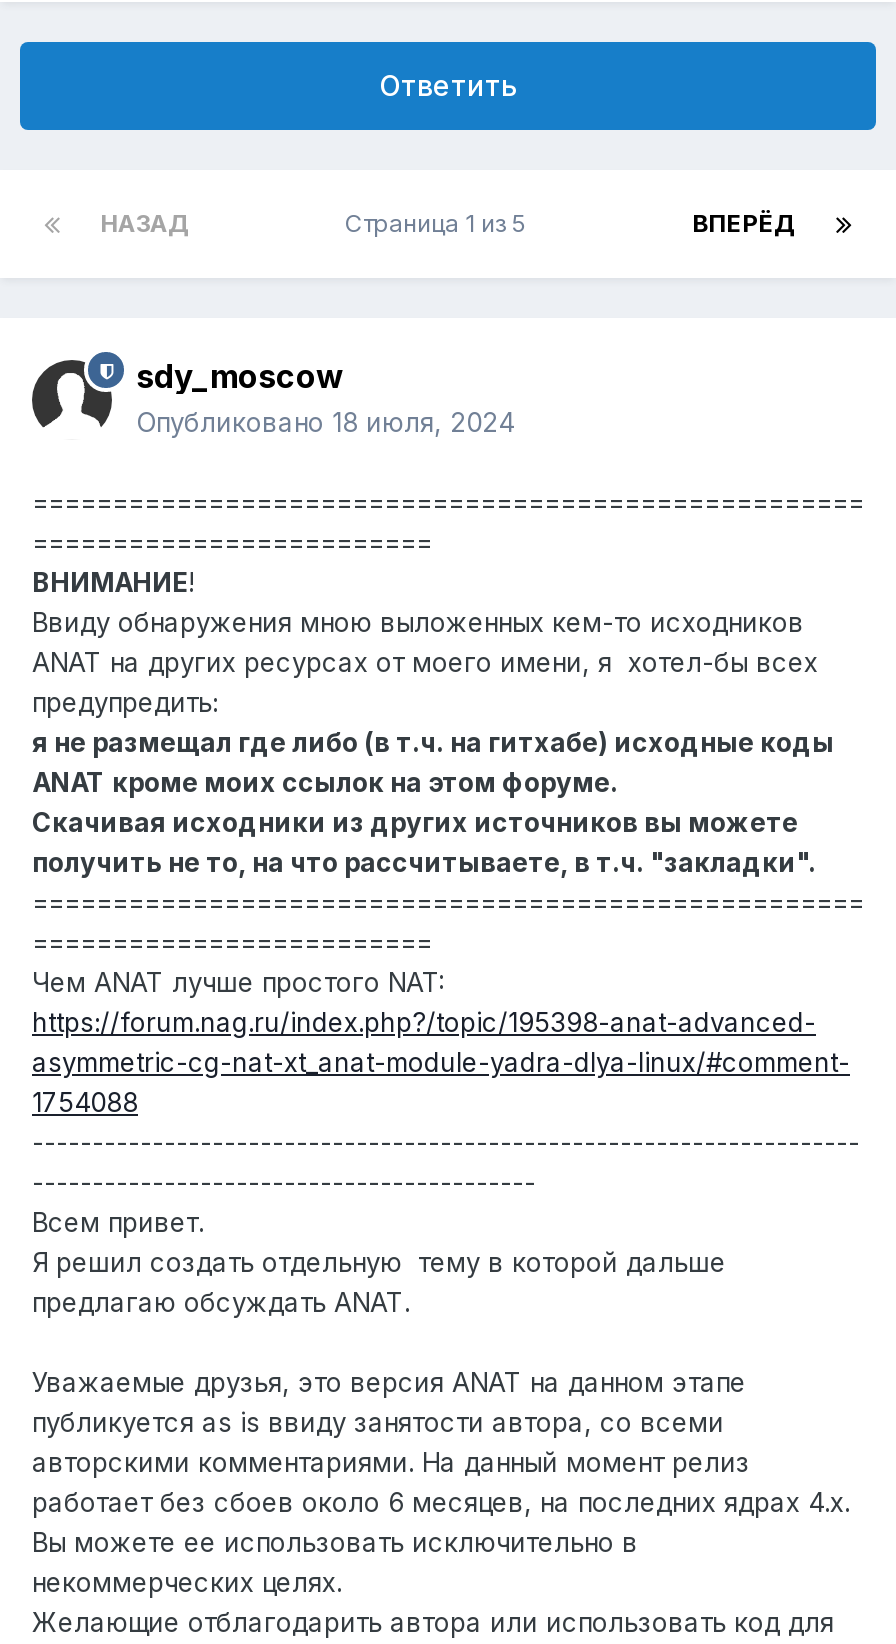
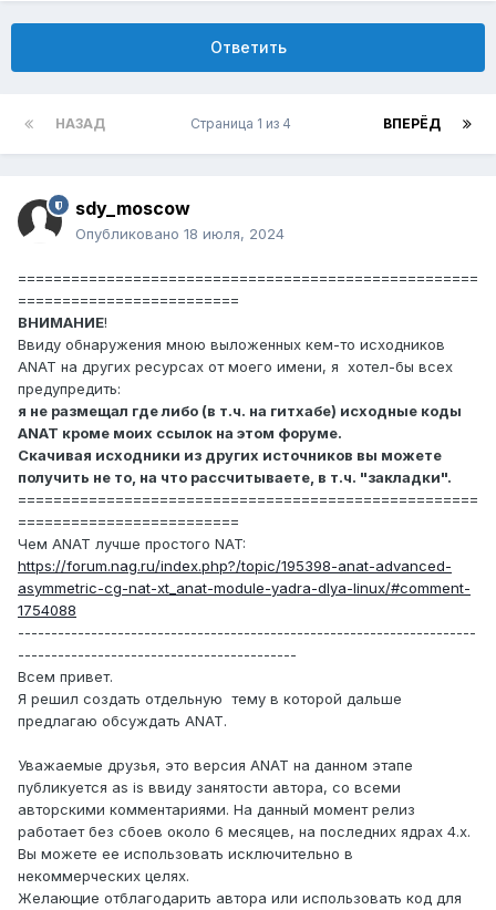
[345,209,537,239] Страница 1 из 5 -> [190,116,298,132] Страница 1 из 4

